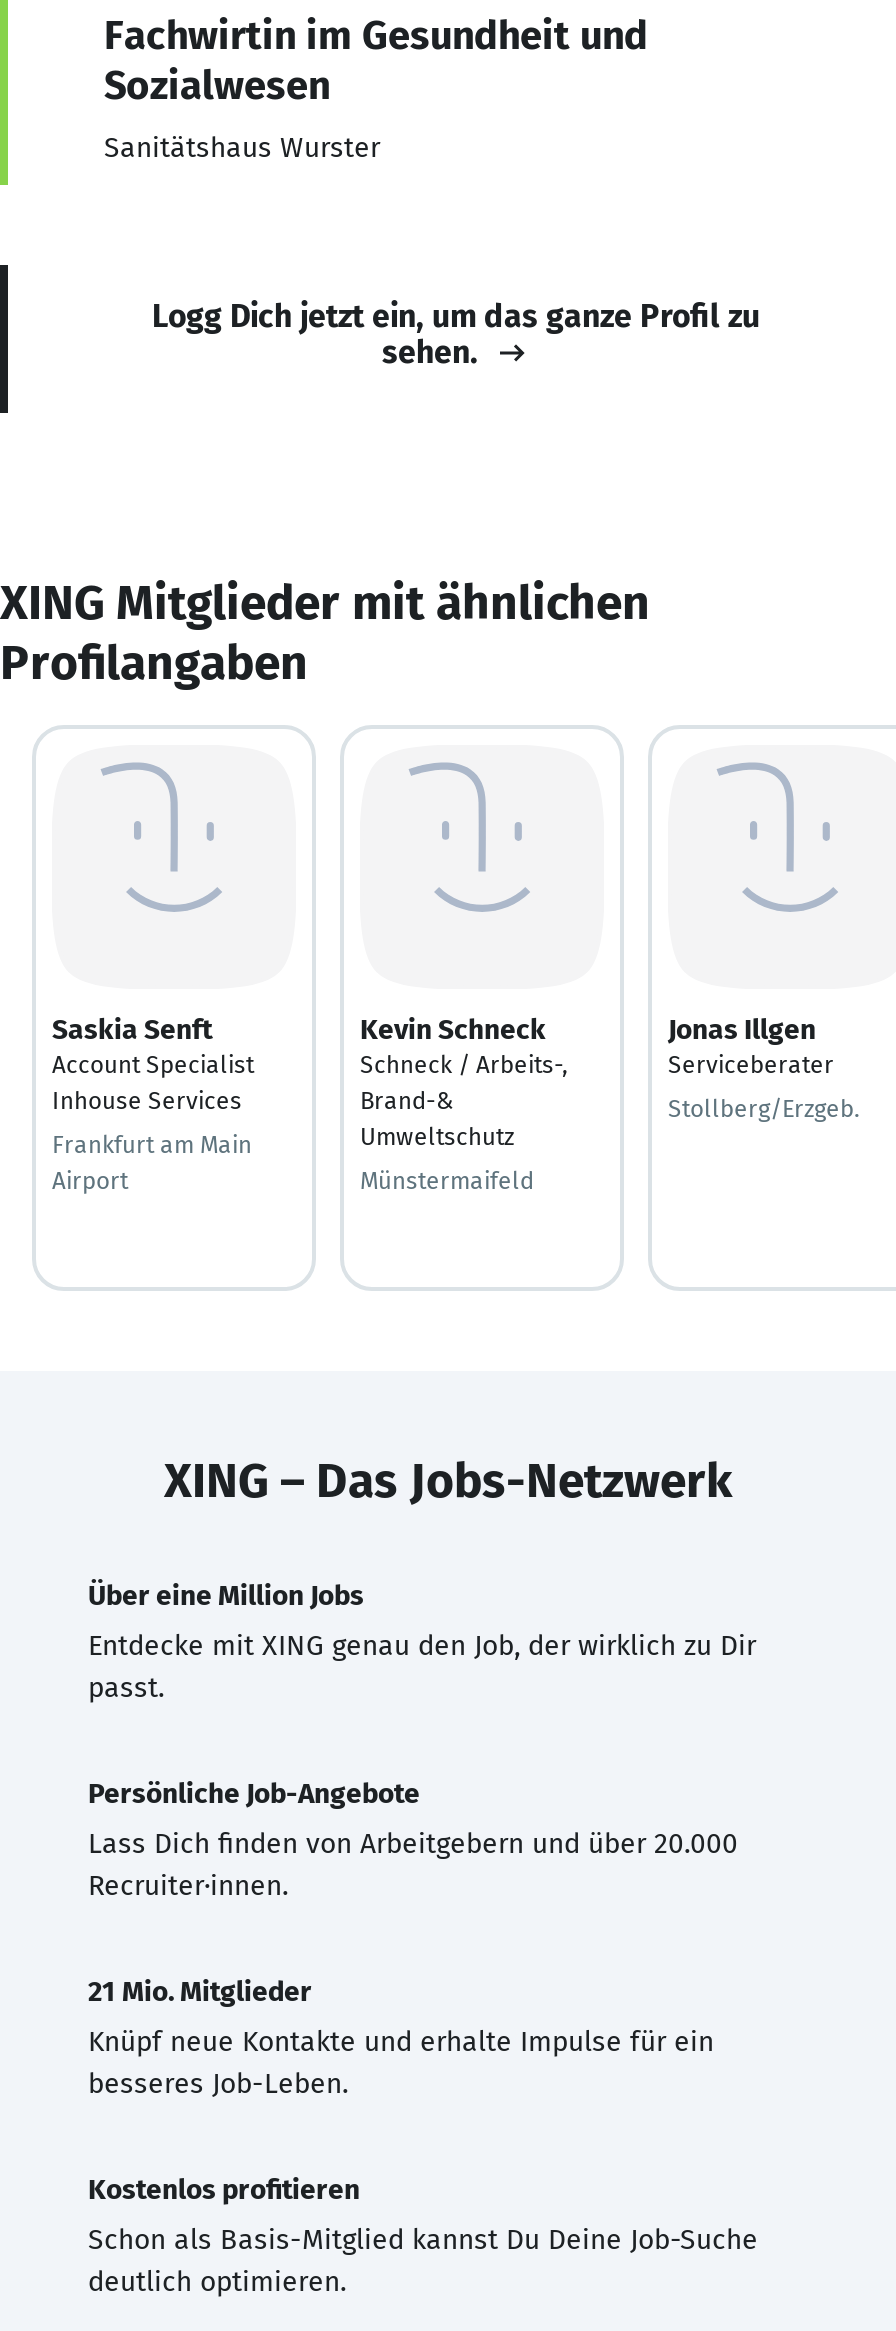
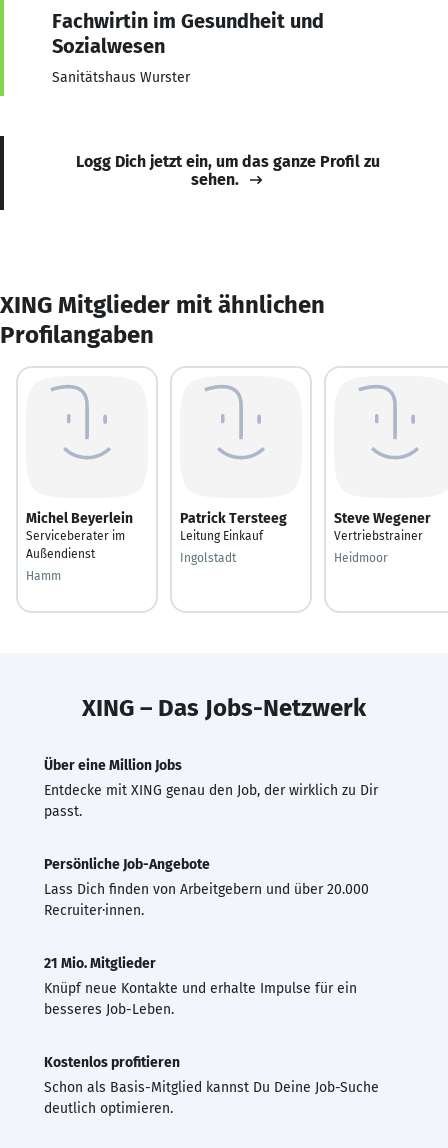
[52,1012,254,1114] Saskia Senft | Account Specialist | Inhouse Services -> [26,509,133,560] Michel Beyerlein | Serviceberater im | Außendienst
[360,1012,568,1150] Kevin Schneck | Schneck / Arbeits-, | Brand-& | Umweltschutz -> [180,509,287,542] Patrick Tersteeg | Leitung Einkauf
[668,1012,834,1078] Jonas Illgen | Serviceberater -> [334,509,431,542] Steve Wegener | Vertriebstrainer
[668,1094,860,1122] Stollberg/Erzgeb. -> [334,550,388,564] Heidmoor
[52,1130,252,1194] Frankfurt am Main | Airport -> [26,568,61,582] Hamm
[360,1166,534,1194] Münstermaifeld -> [180,550,236,564] Ingolstadt

